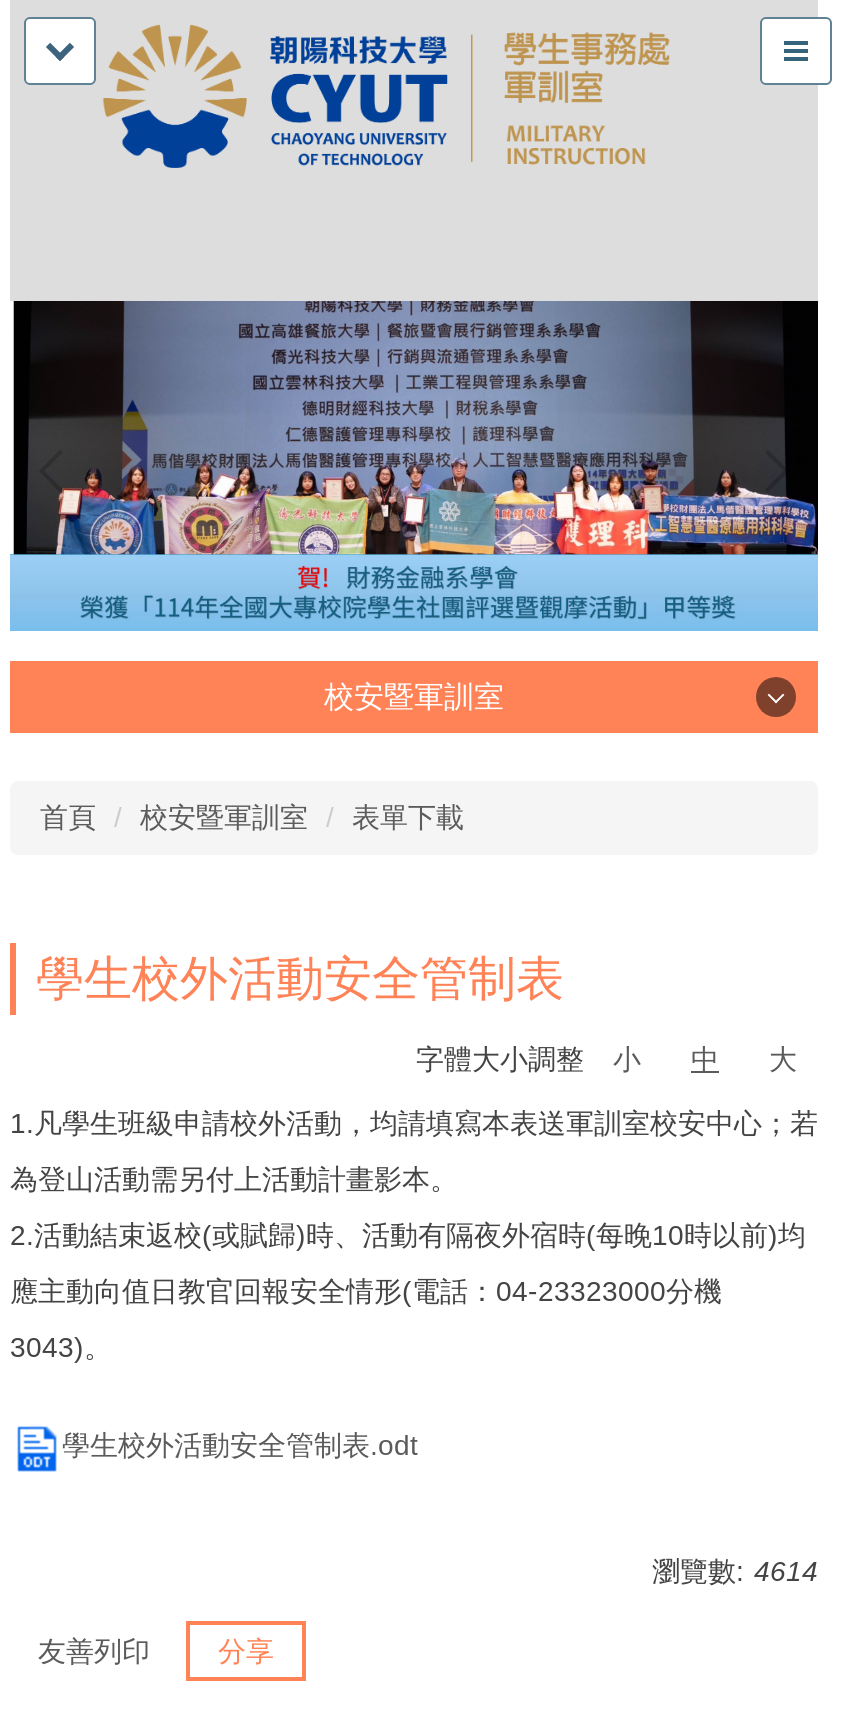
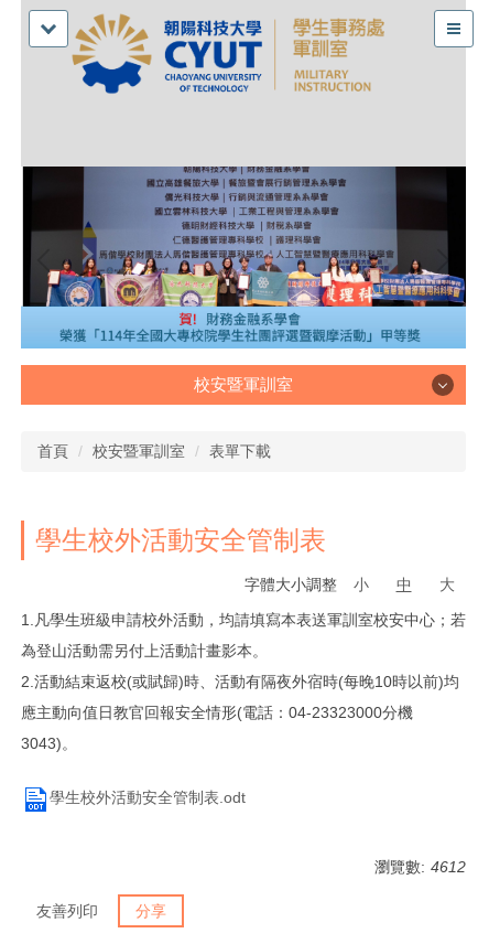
[652,1554,818,1586] 瀏覽數: 4614 -> [374,858,466,875] 瀏覽數: 4612

